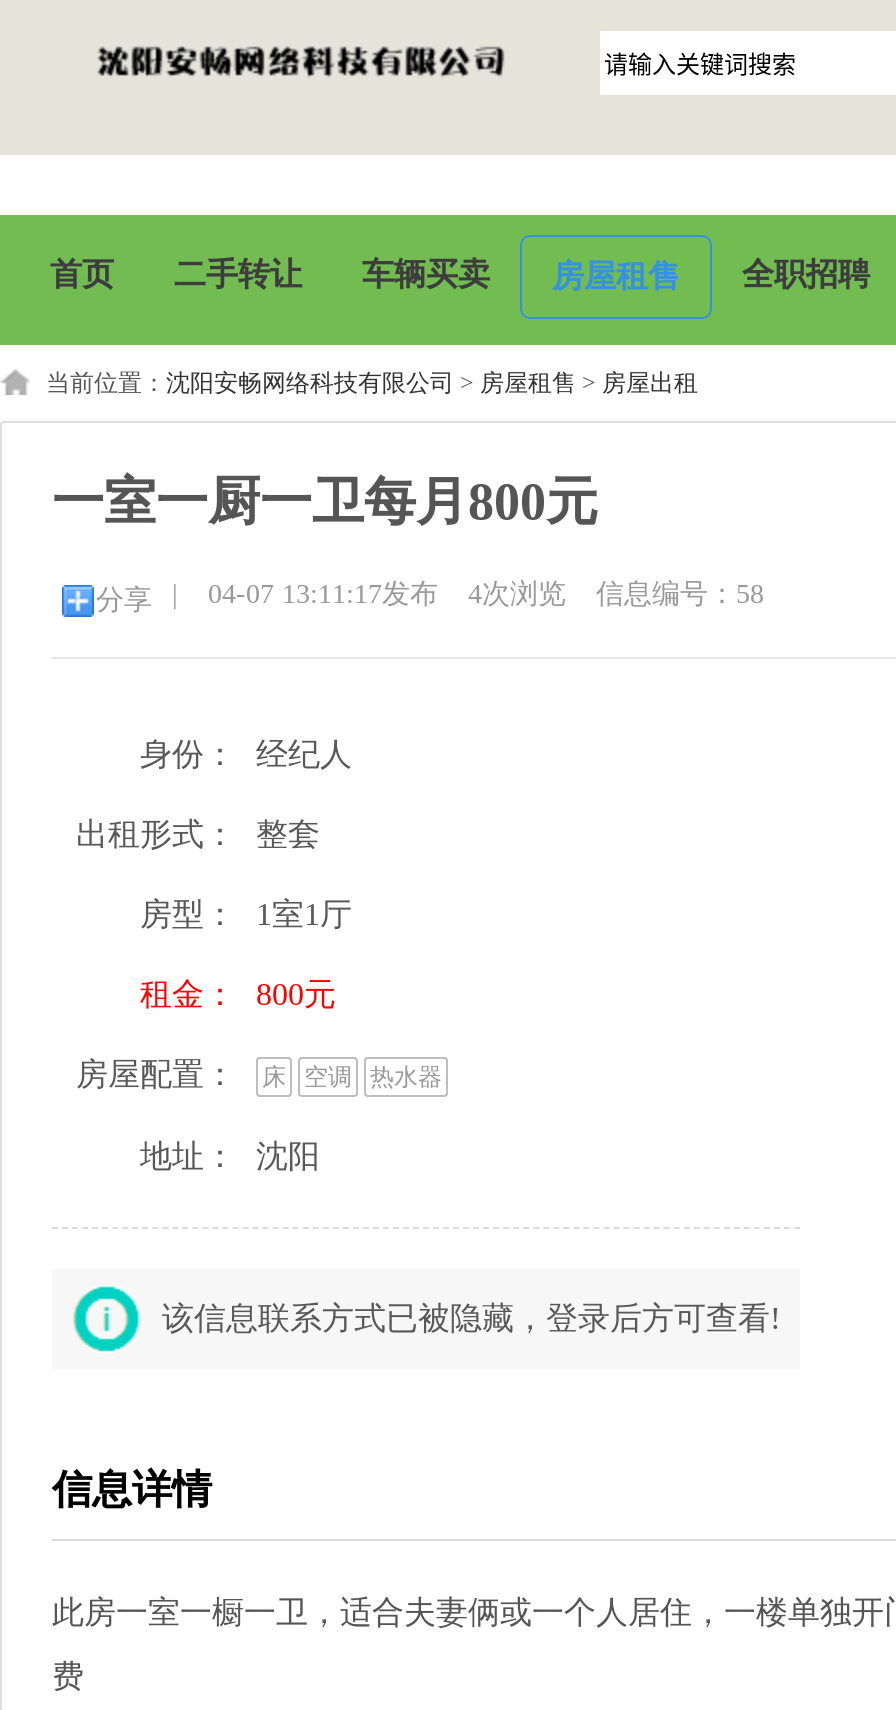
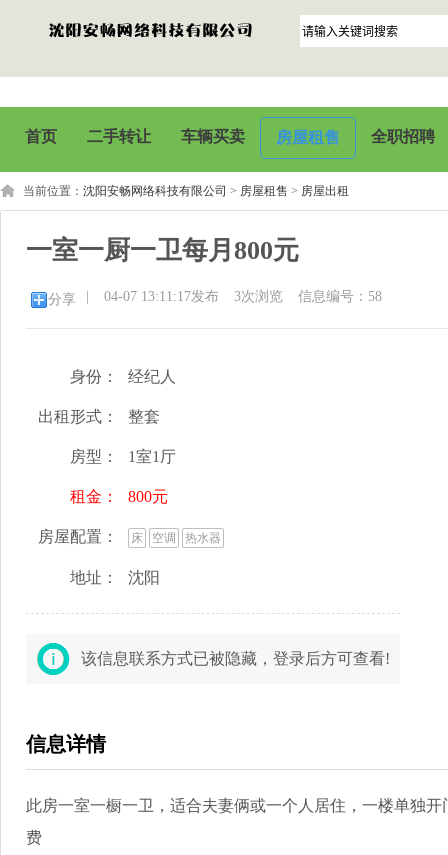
[468,579,566,609] 4次浏览 -> [234,289,283,304] 3次浏览

